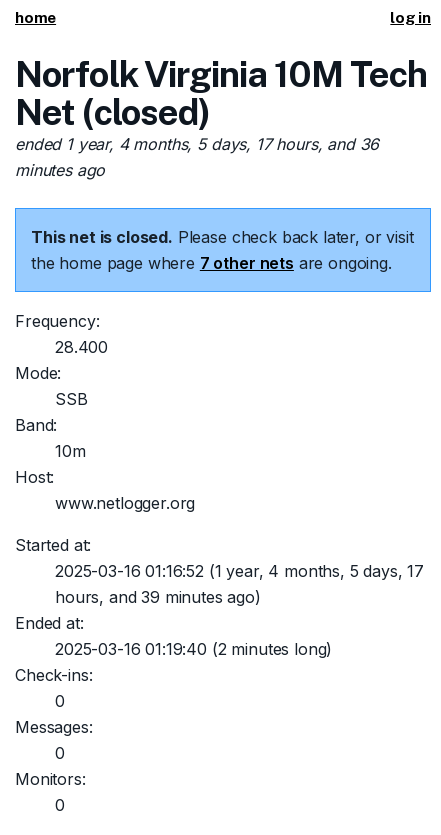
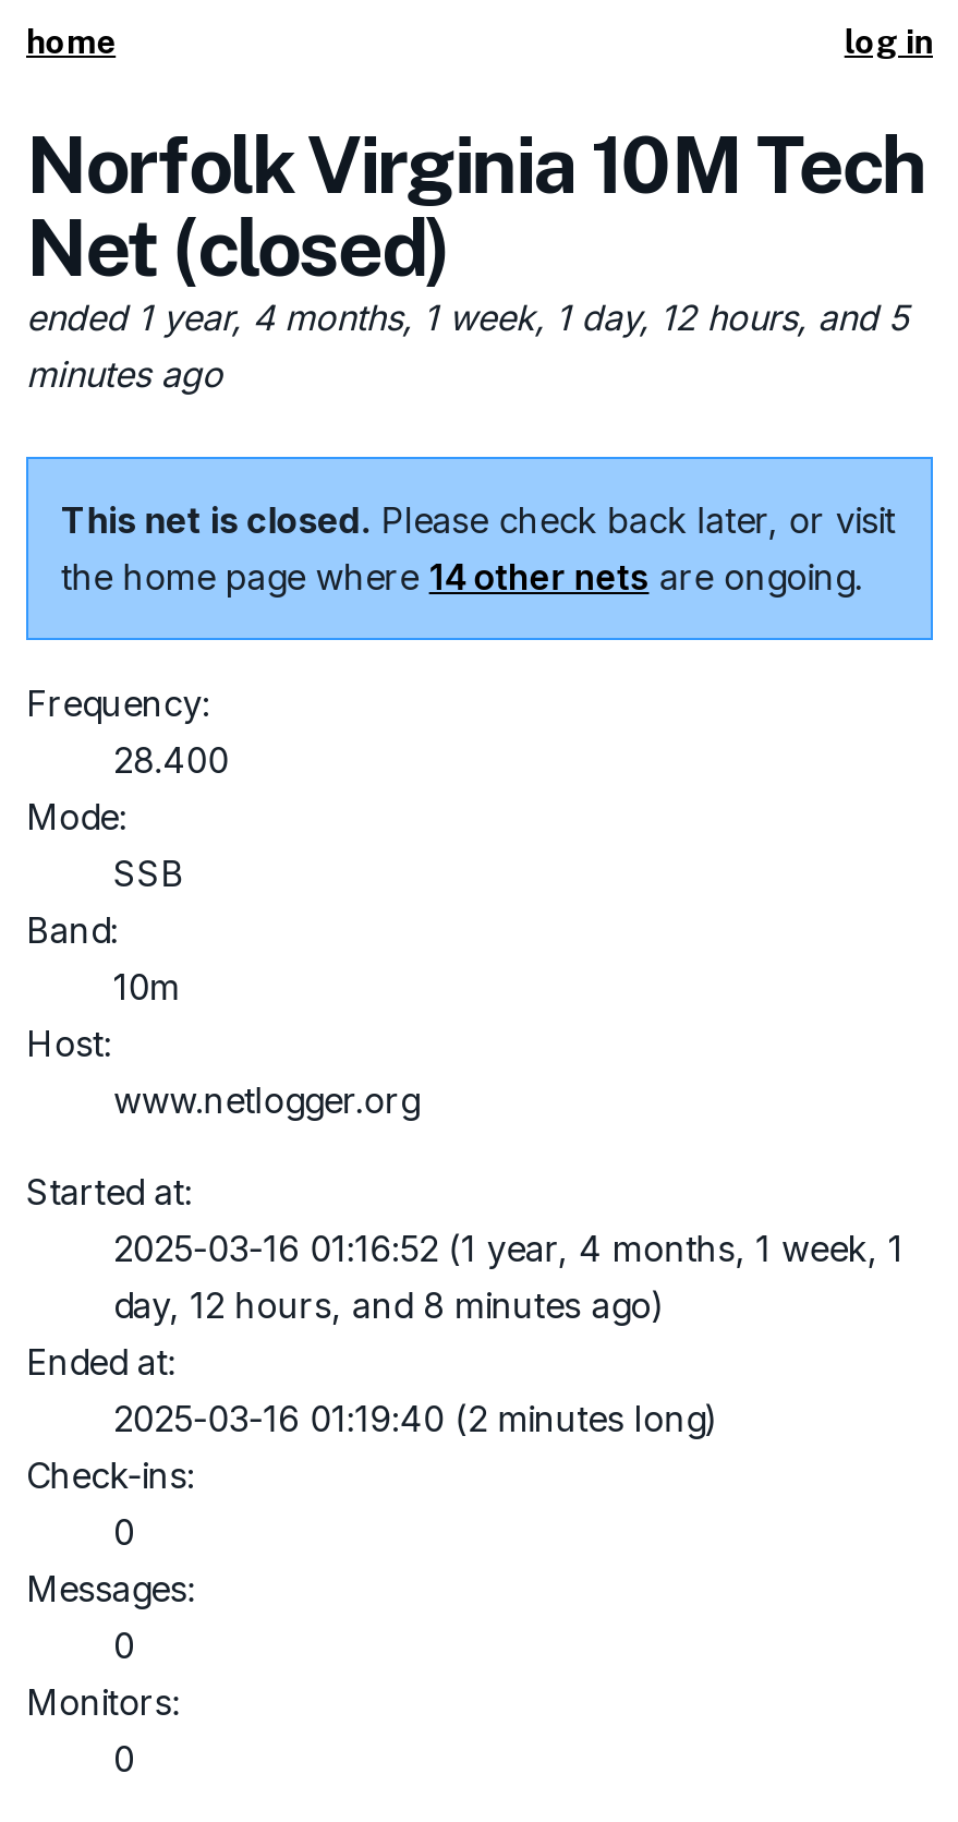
[15,134,379,154] ended 1 year, 4 months, 5 days, 17 hours, and 36 -> [26,295,908,339] ended 1 year, 4 months, 1 week, 1 day, 12 hours, and 5
[31,253,392,273] the home page where 7 other nets are ongoing. -> [61,555,863,599] the home page where 14 other nets are ongoing.
[55,561,424,607] 2025-03-16 01:16:52 (1 year, 4 months, 5 days, 17 | hours, and 39 minutes ago) -> [113,1227,903,1327] 2025-03-16 01:16:52 (1 year, 4 months, 1 week, 1 | day, 12 hours, and 8 minutes ago)

